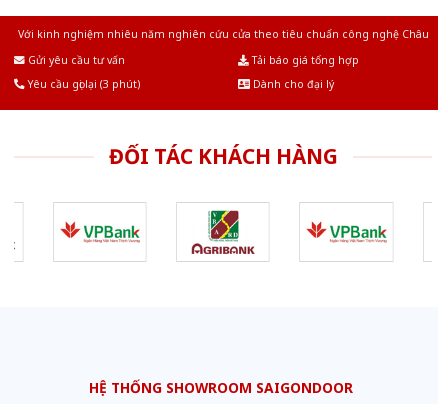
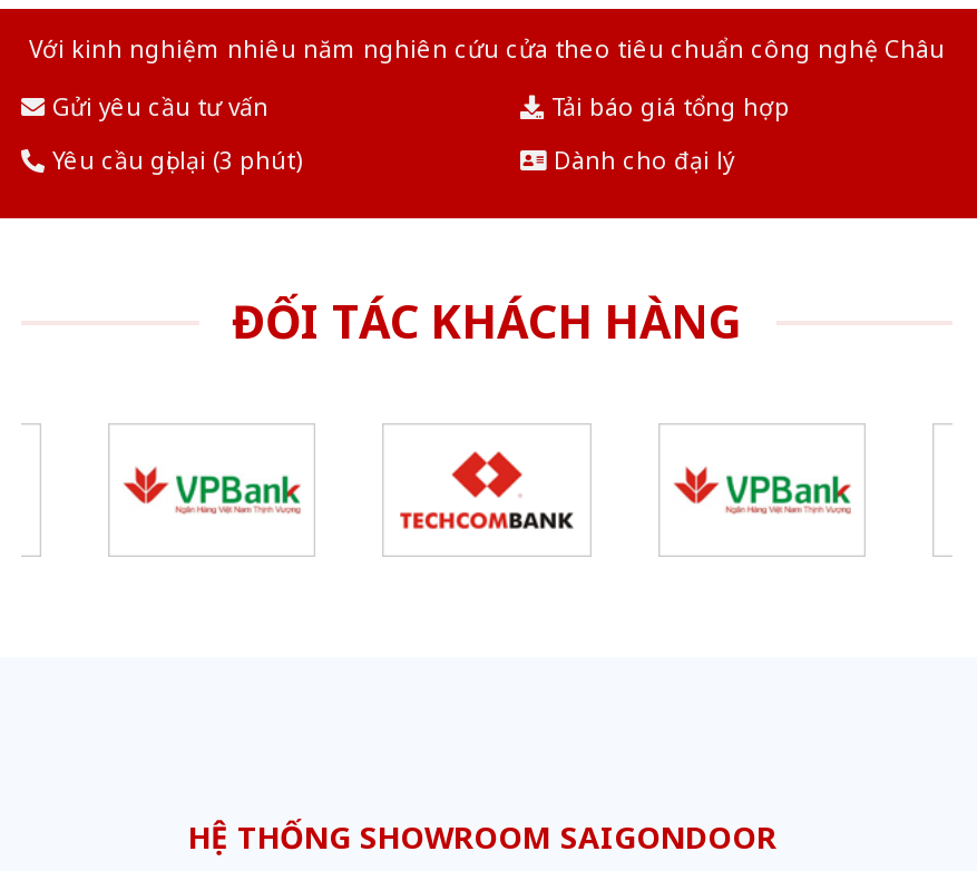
[185,210,261,255] [image] -> [398,443,574,539] [image]

